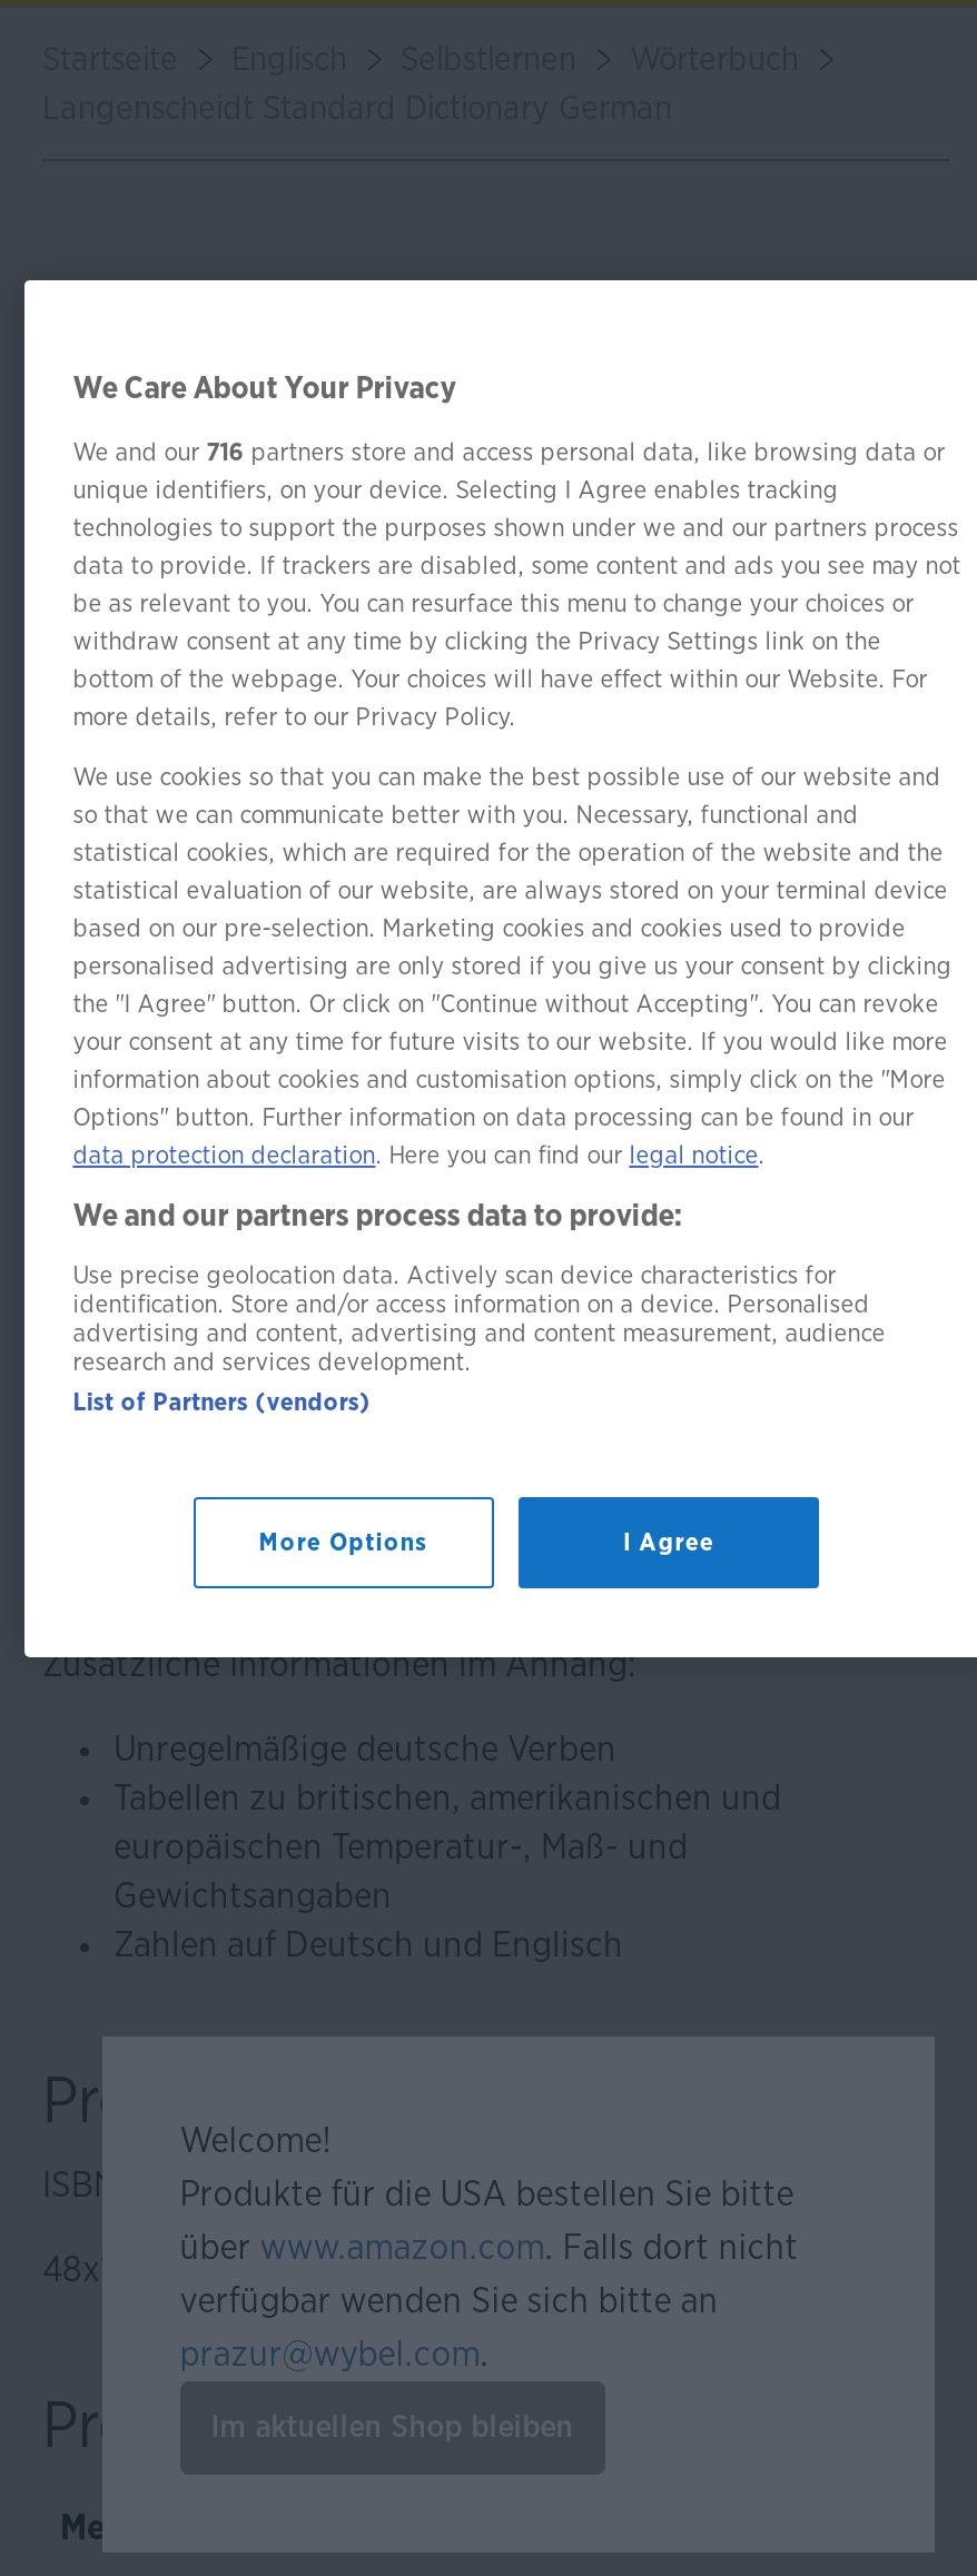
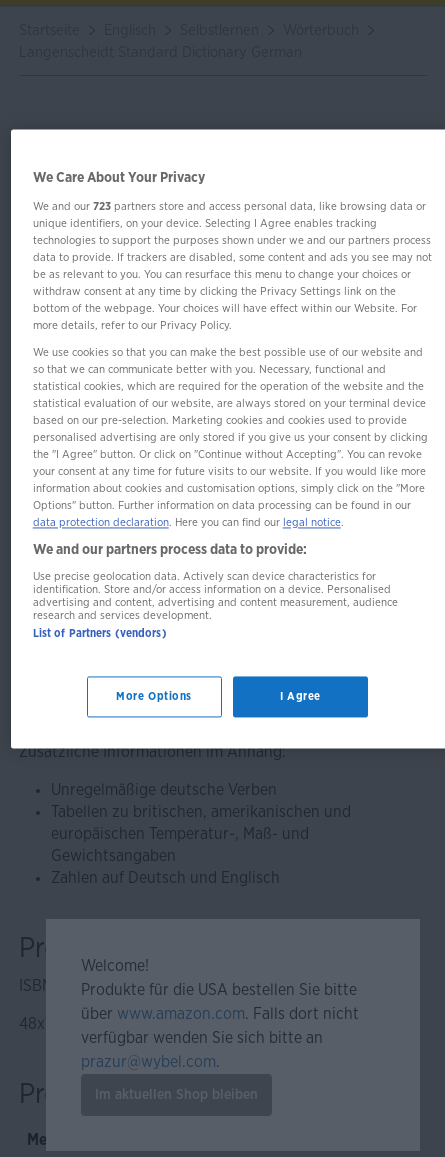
[73,439,945,464] We and our 716 partners store and access personal data, like browsing data or -> [33,201,426,212] We and our 723 partners store and access personal data, like browsing data or

